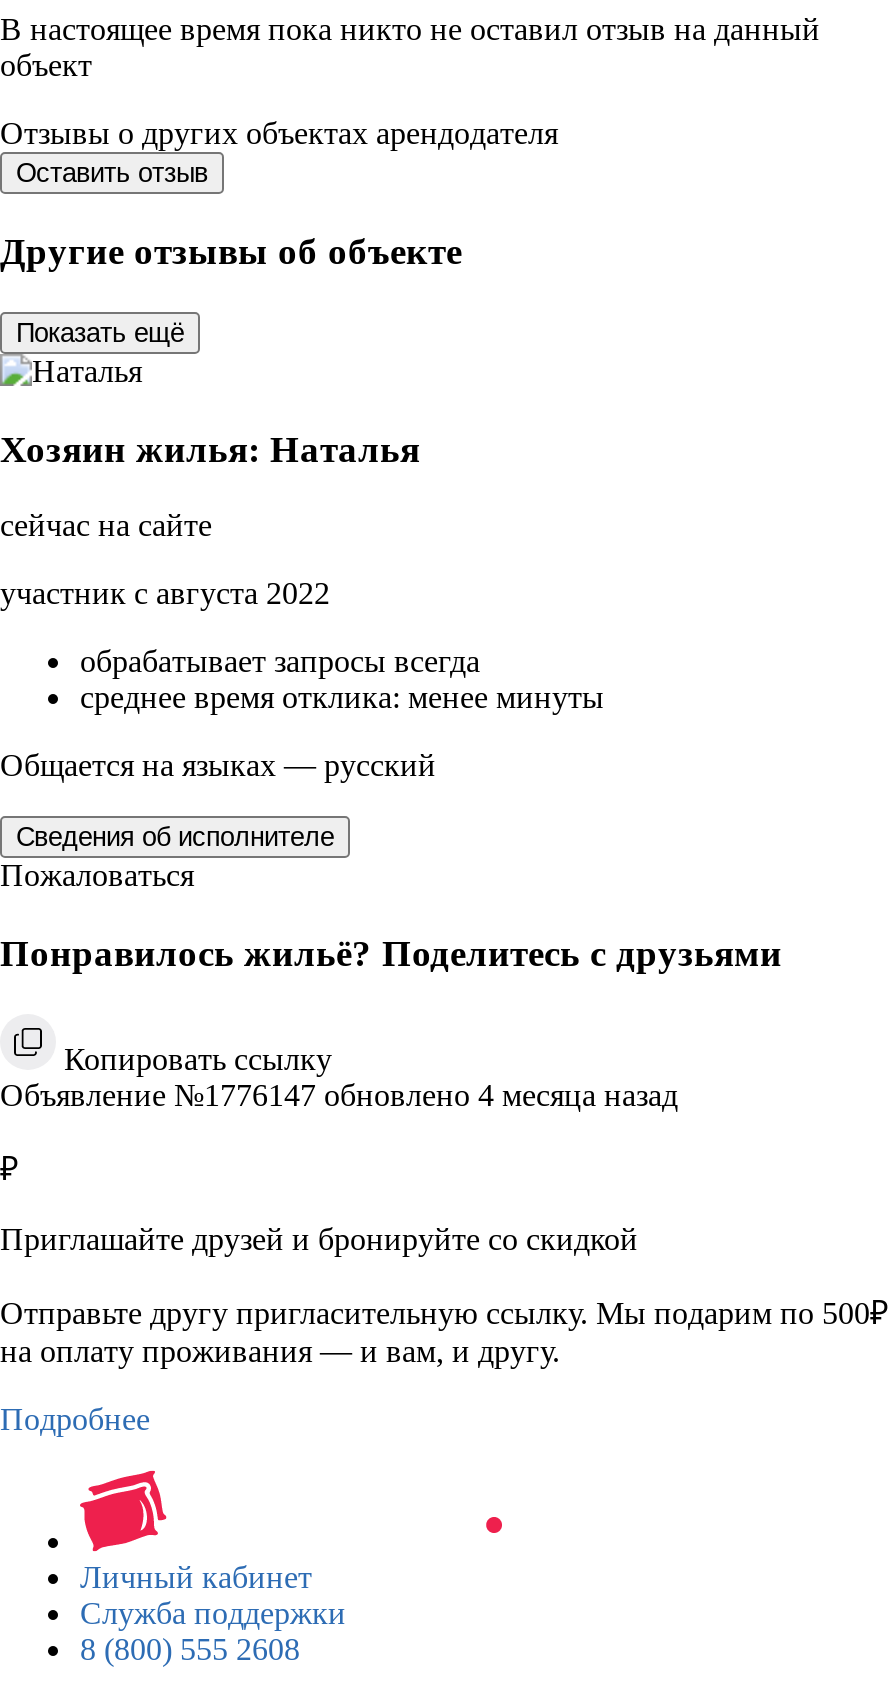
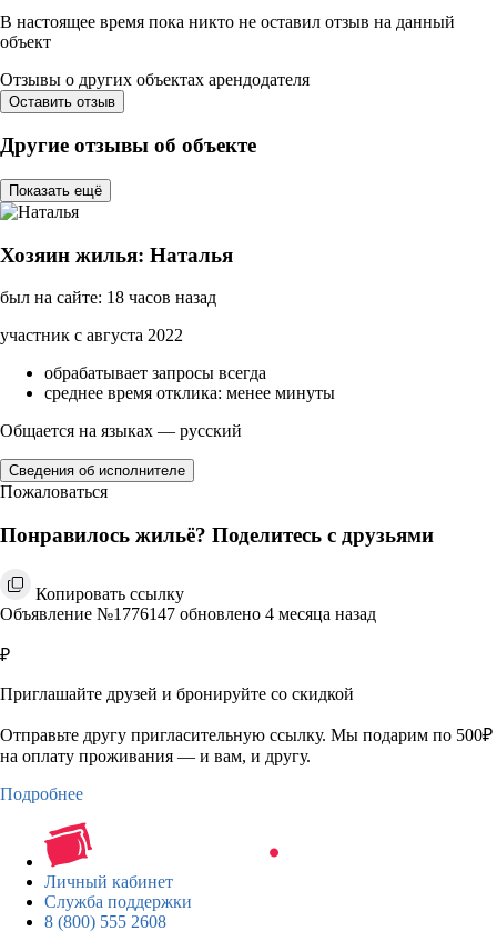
[0,509,212,543] сейчас на сайте -> [0,288,216,307] был на сайте: 18 часов назад

